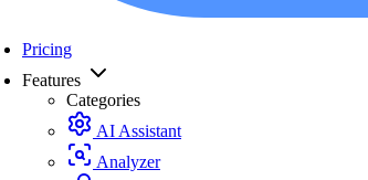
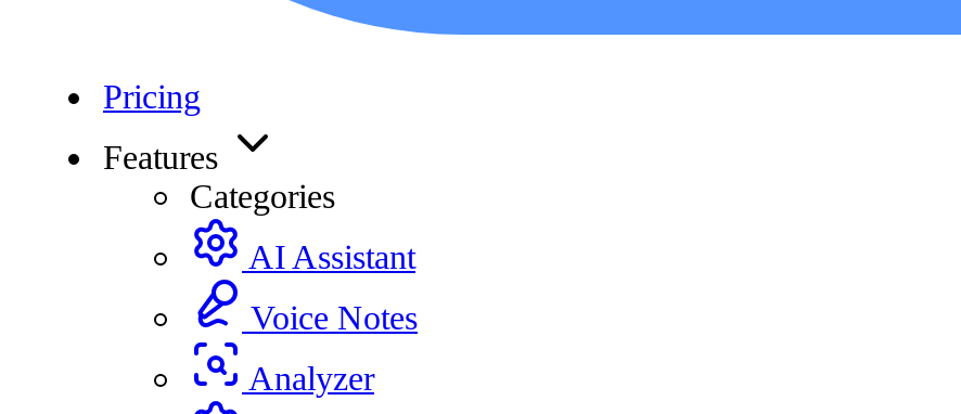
none -> [251,299,418,336] Voice Notes

